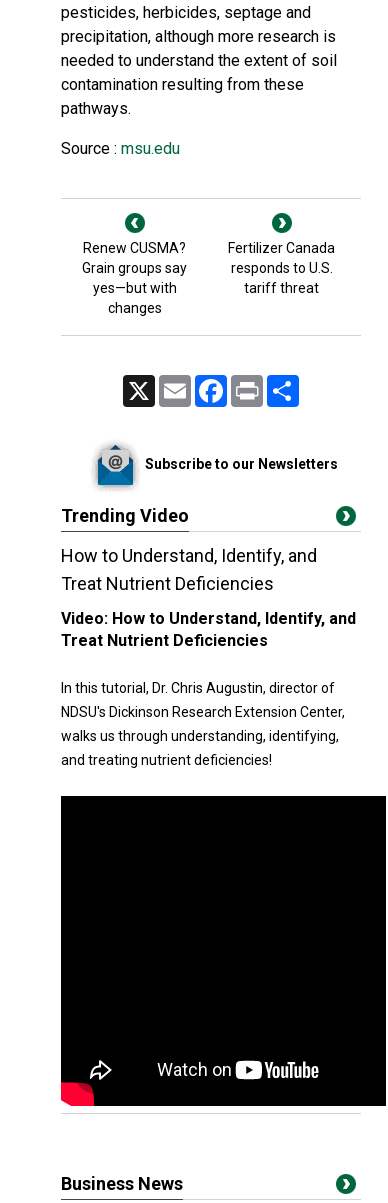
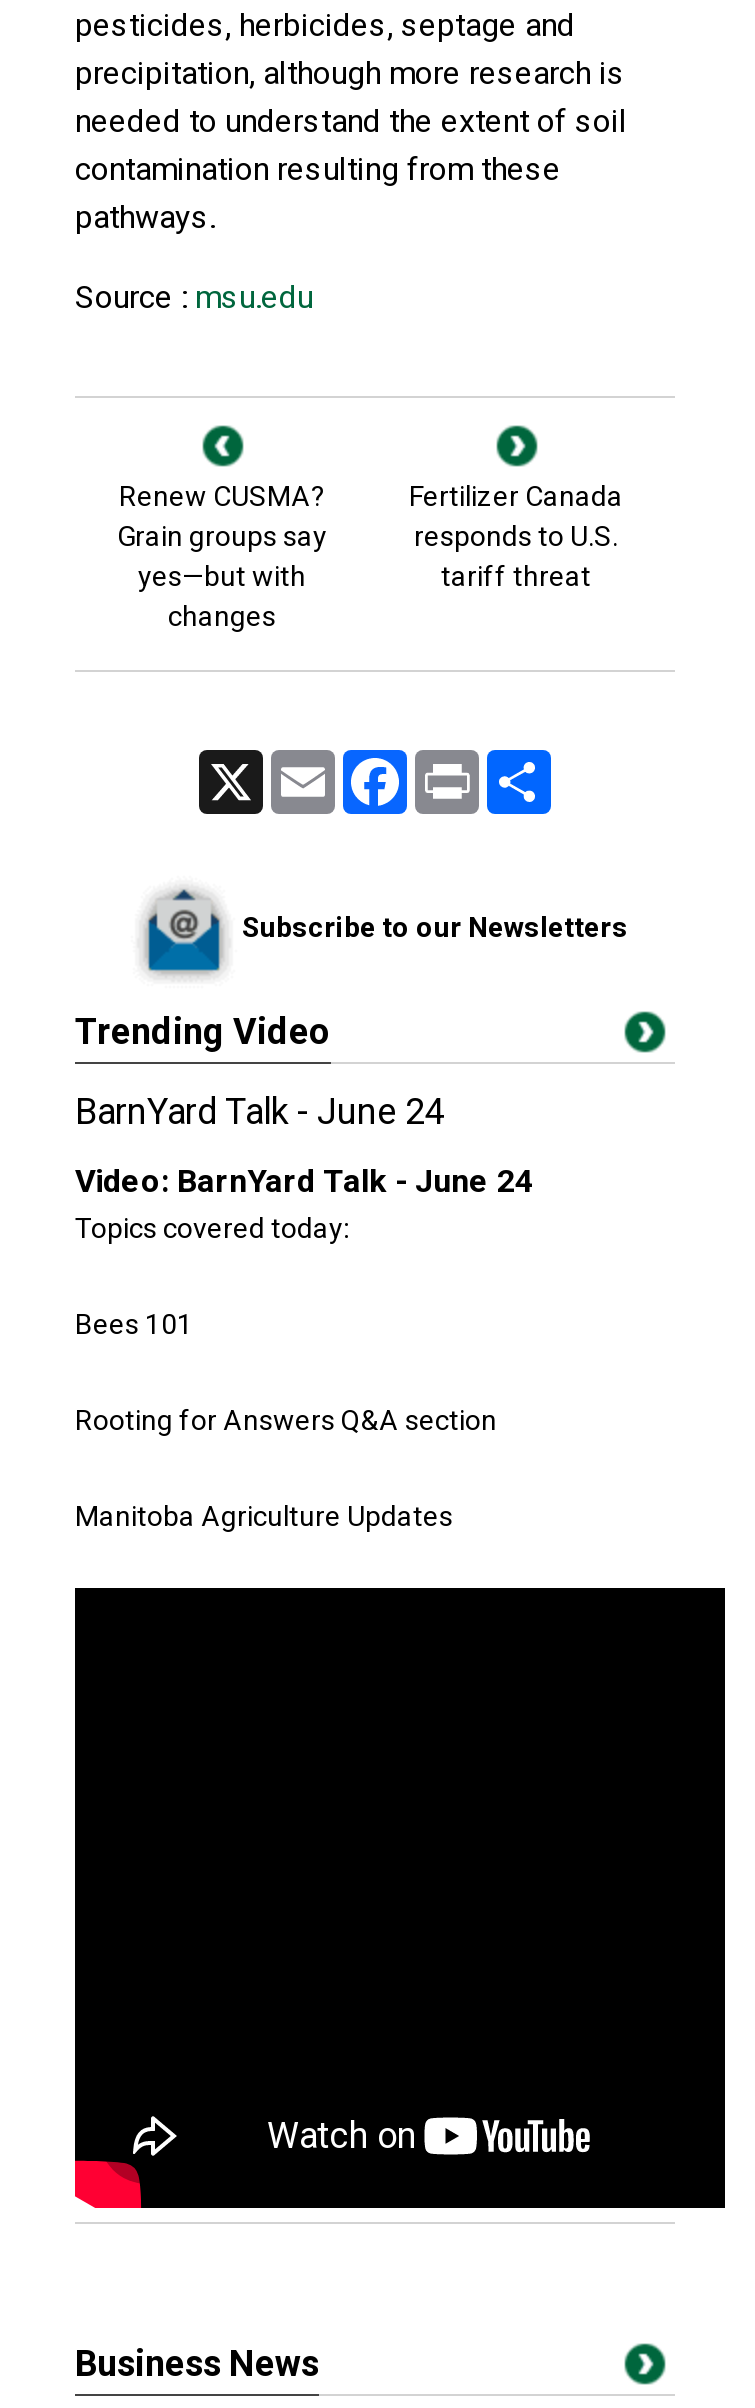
[61,545,356,768] How to Understand, Identify, and | Treat Nutrient Deficiencies | Video: How to Understand, Identify, and | Treat Nutrient Deficiencies | In this tutorial, Dr. Chris Augustin, director of | NDSU's Dickinson Research Extension Center, | walks us through understanding, identifying, | and treating nutrient deficiencies! -> [75,1090,533,1532] BarnYard Talk - June 24 | Video: BarnYard Talk - June 24 | Topics covered today: | Bees 101 | Rooting for Answers Q&A section | Manitoba Agriculture Updates

